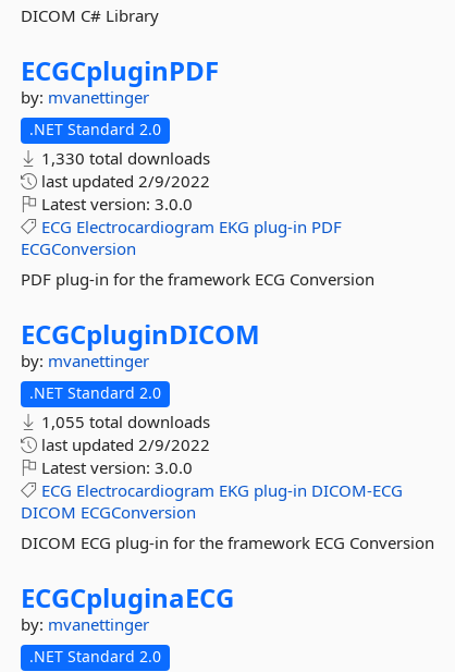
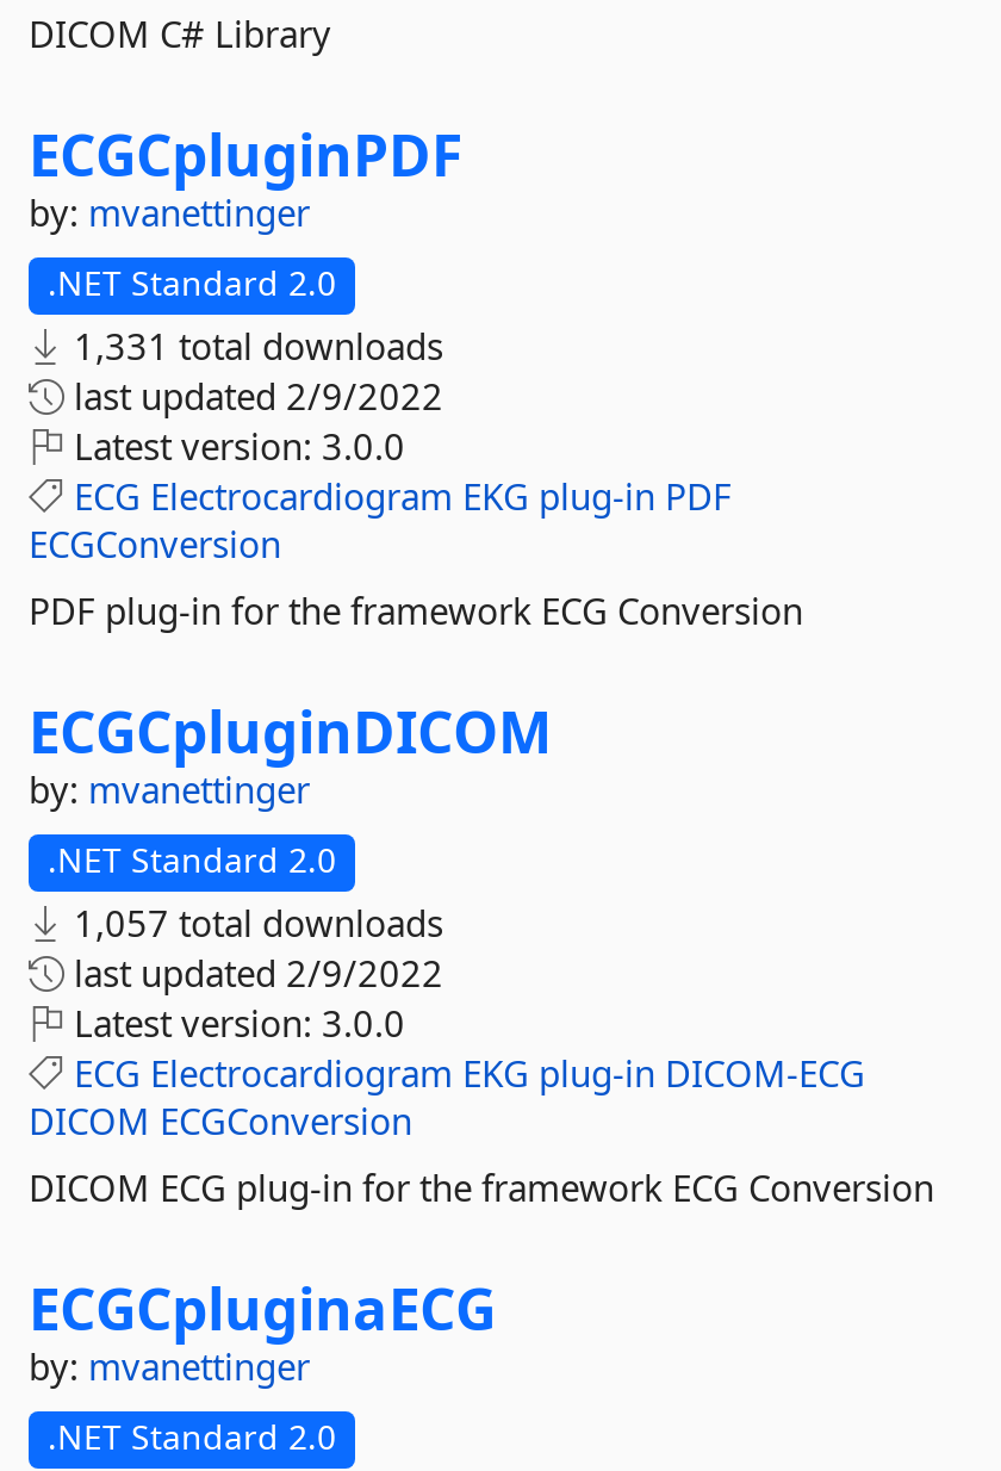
[37,147,210,169] 1,330 total downloads -> [64,322,443,370] 1,331 total downloads
[37,411,210,432] 1,055 total downloads -> [64,899,443,946] 1,057 total downloads

